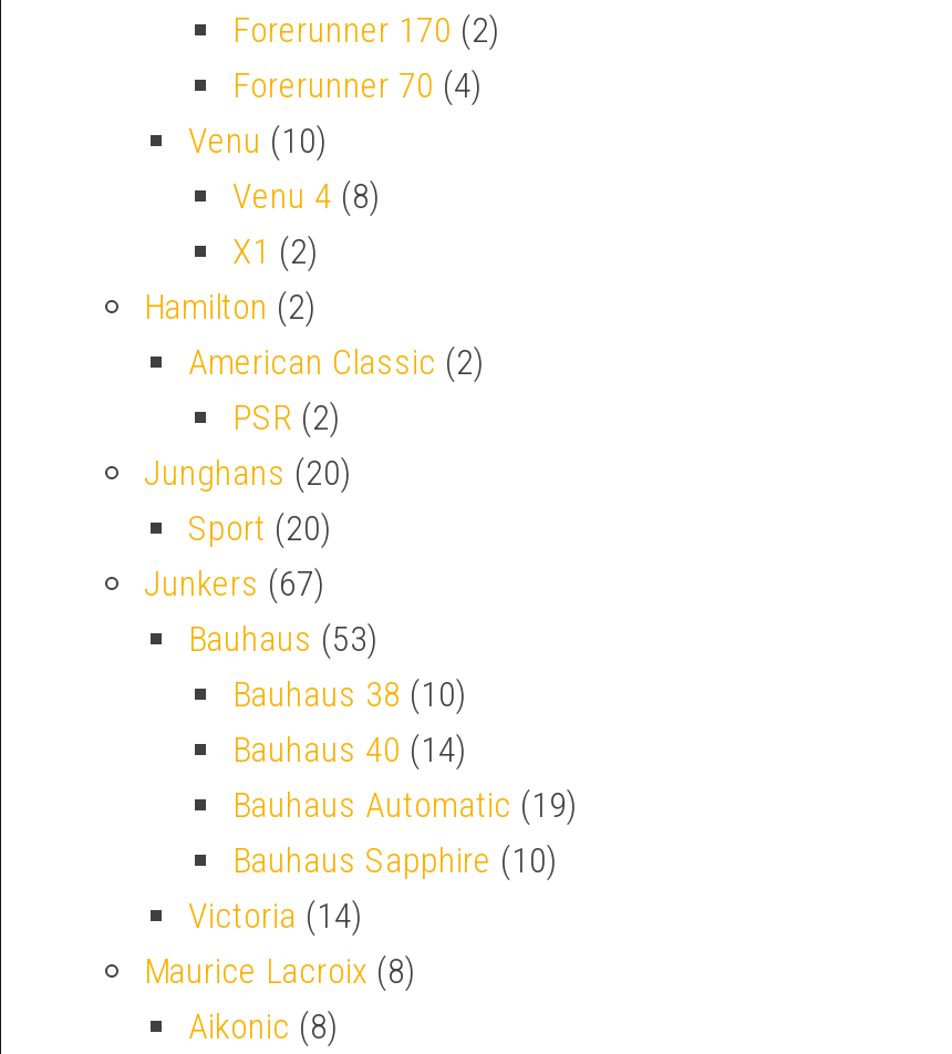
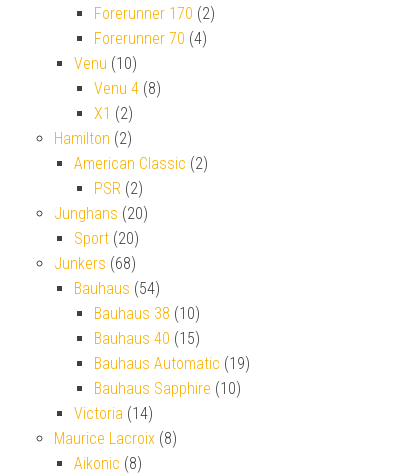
[144,562,325,604] Junkers (67) -> [54,254,136,273] Junkers (68)
[188,618,379,660] Bauhaus (53) -> [74,279,160,298] Bauhaus (54)
[232,728,467,770] Bauhaus 40 (14) -> [94,329,200,348] Bauhaus 40 (15)

